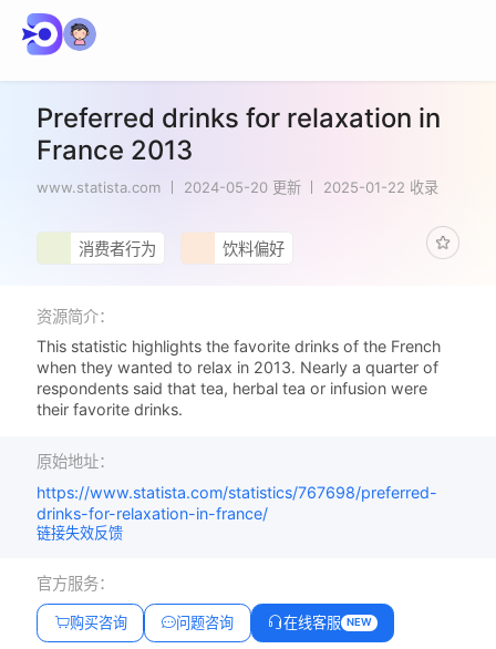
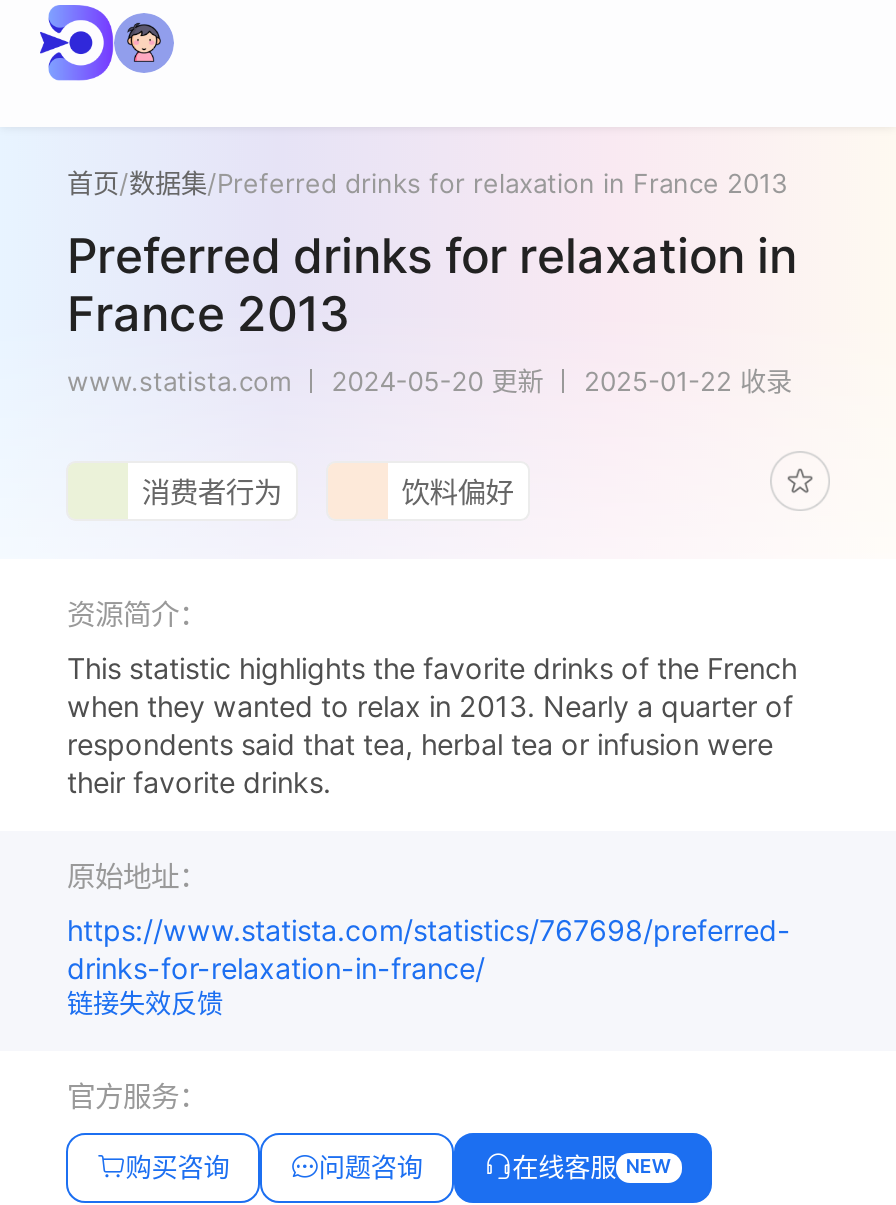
none -> [67,166,787,198] 首页/数据集/Preferred drinks for relaxation in France 2013

